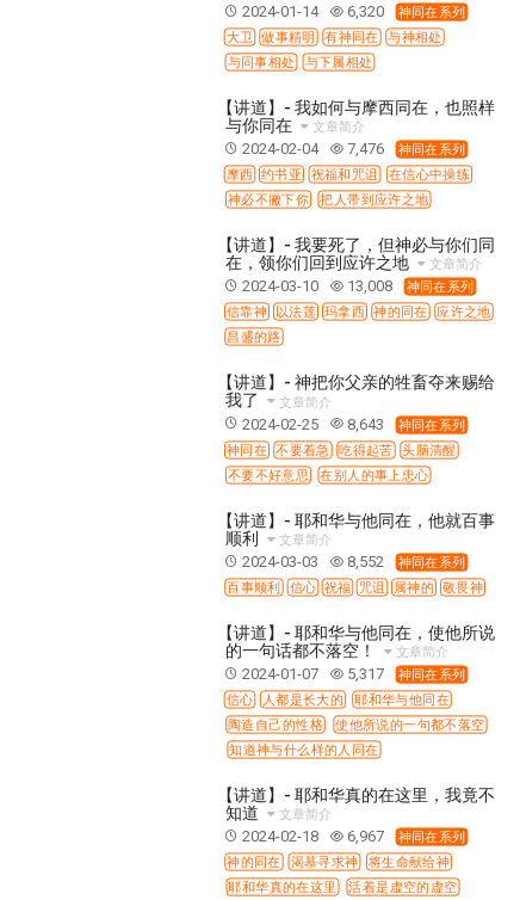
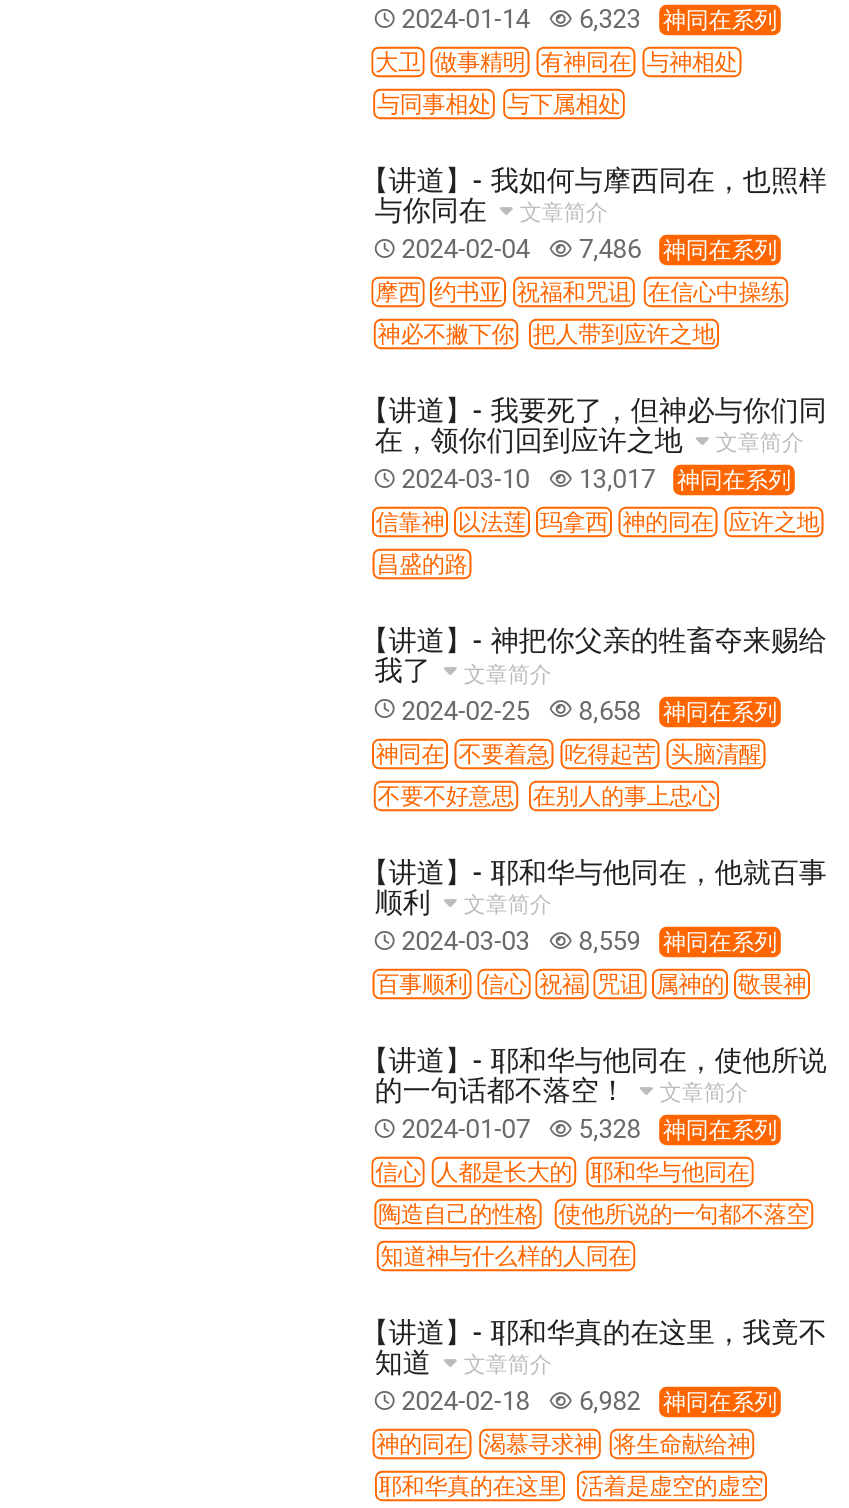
[348,2,385,20] 6,320 -> [579,4,641,34] 6,323
[242,140,466,158] 2024-02-04 7,476 神同在系列 -> [402,234,778,264] 2024-02-04 7,486 神同在系列
[242,277,475,295] 2024-03-10 13,008 神同在系列 -> [402,465,792,495] 2024-03-10 13,017 神同在系列
[348,415,385,433] 8,643 -> [579,695,641,725] 8,658
[348,552,385,570] 8,552 -> [579,925,641,955] 8,559
[348,665,385,683] 5,317 -> [579,1114,641,1144] 5,328
[348,827,385,845] 6,967 -> [579,1386,641,1416] 6,982

